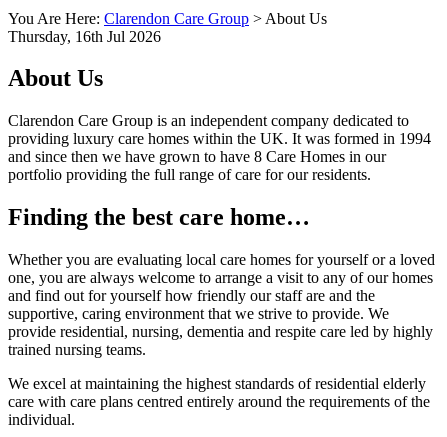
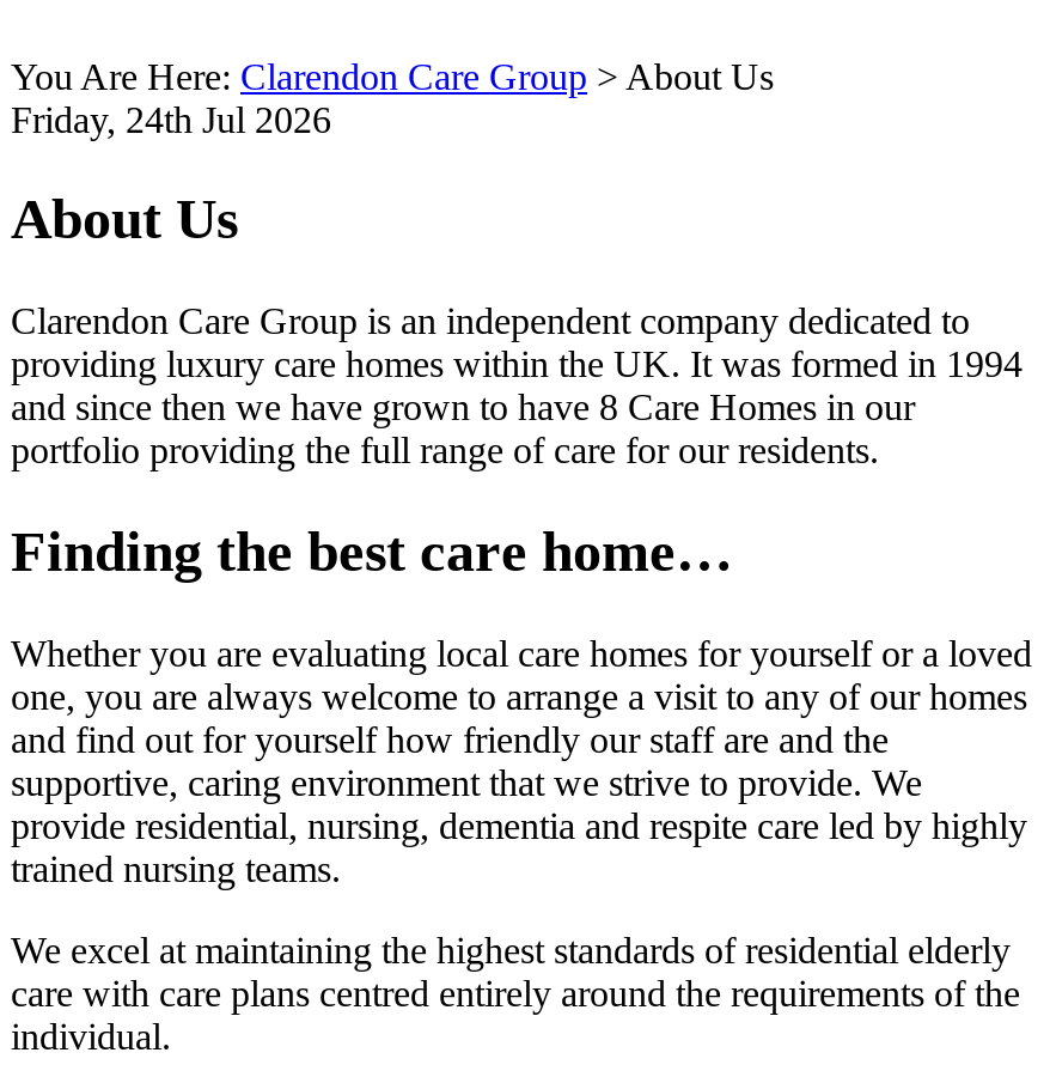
[8,27,161,44] Thursday, 16th Jul 2026 -> [11,98,331,139] Friday, 24th Jul 2026

